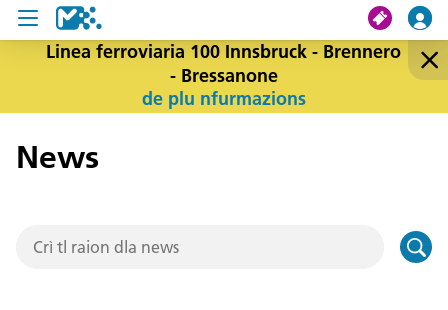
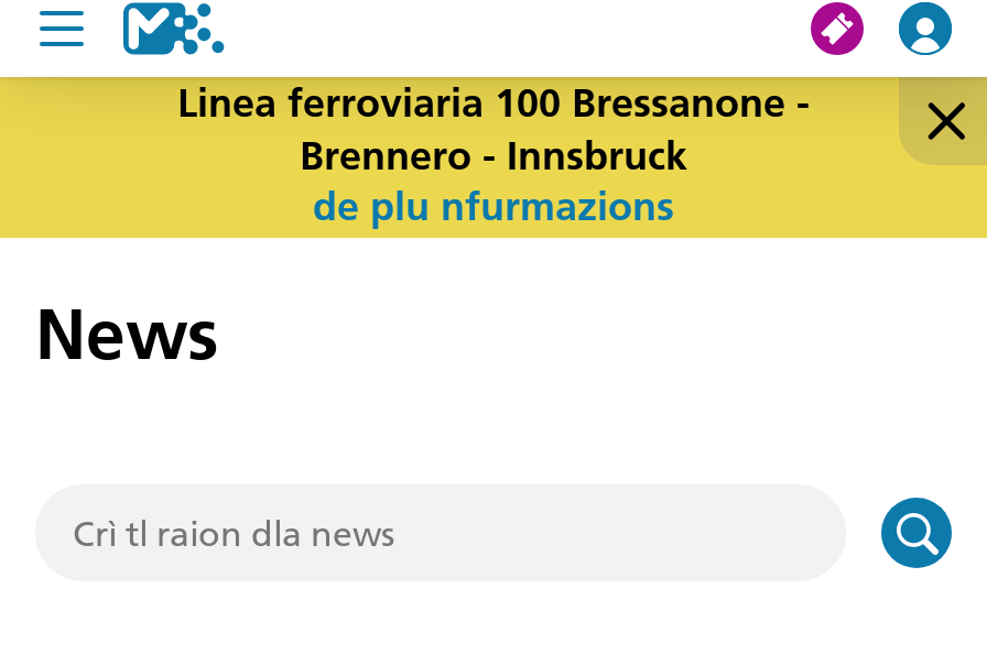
[46,40,401,87] Linea ferroviaria 100 Innsbruck - Brennero | - Bressanone -> [177,77,810,181] Linea ferroviaria 100 Bressanone - | Brennero - Innsbruck

